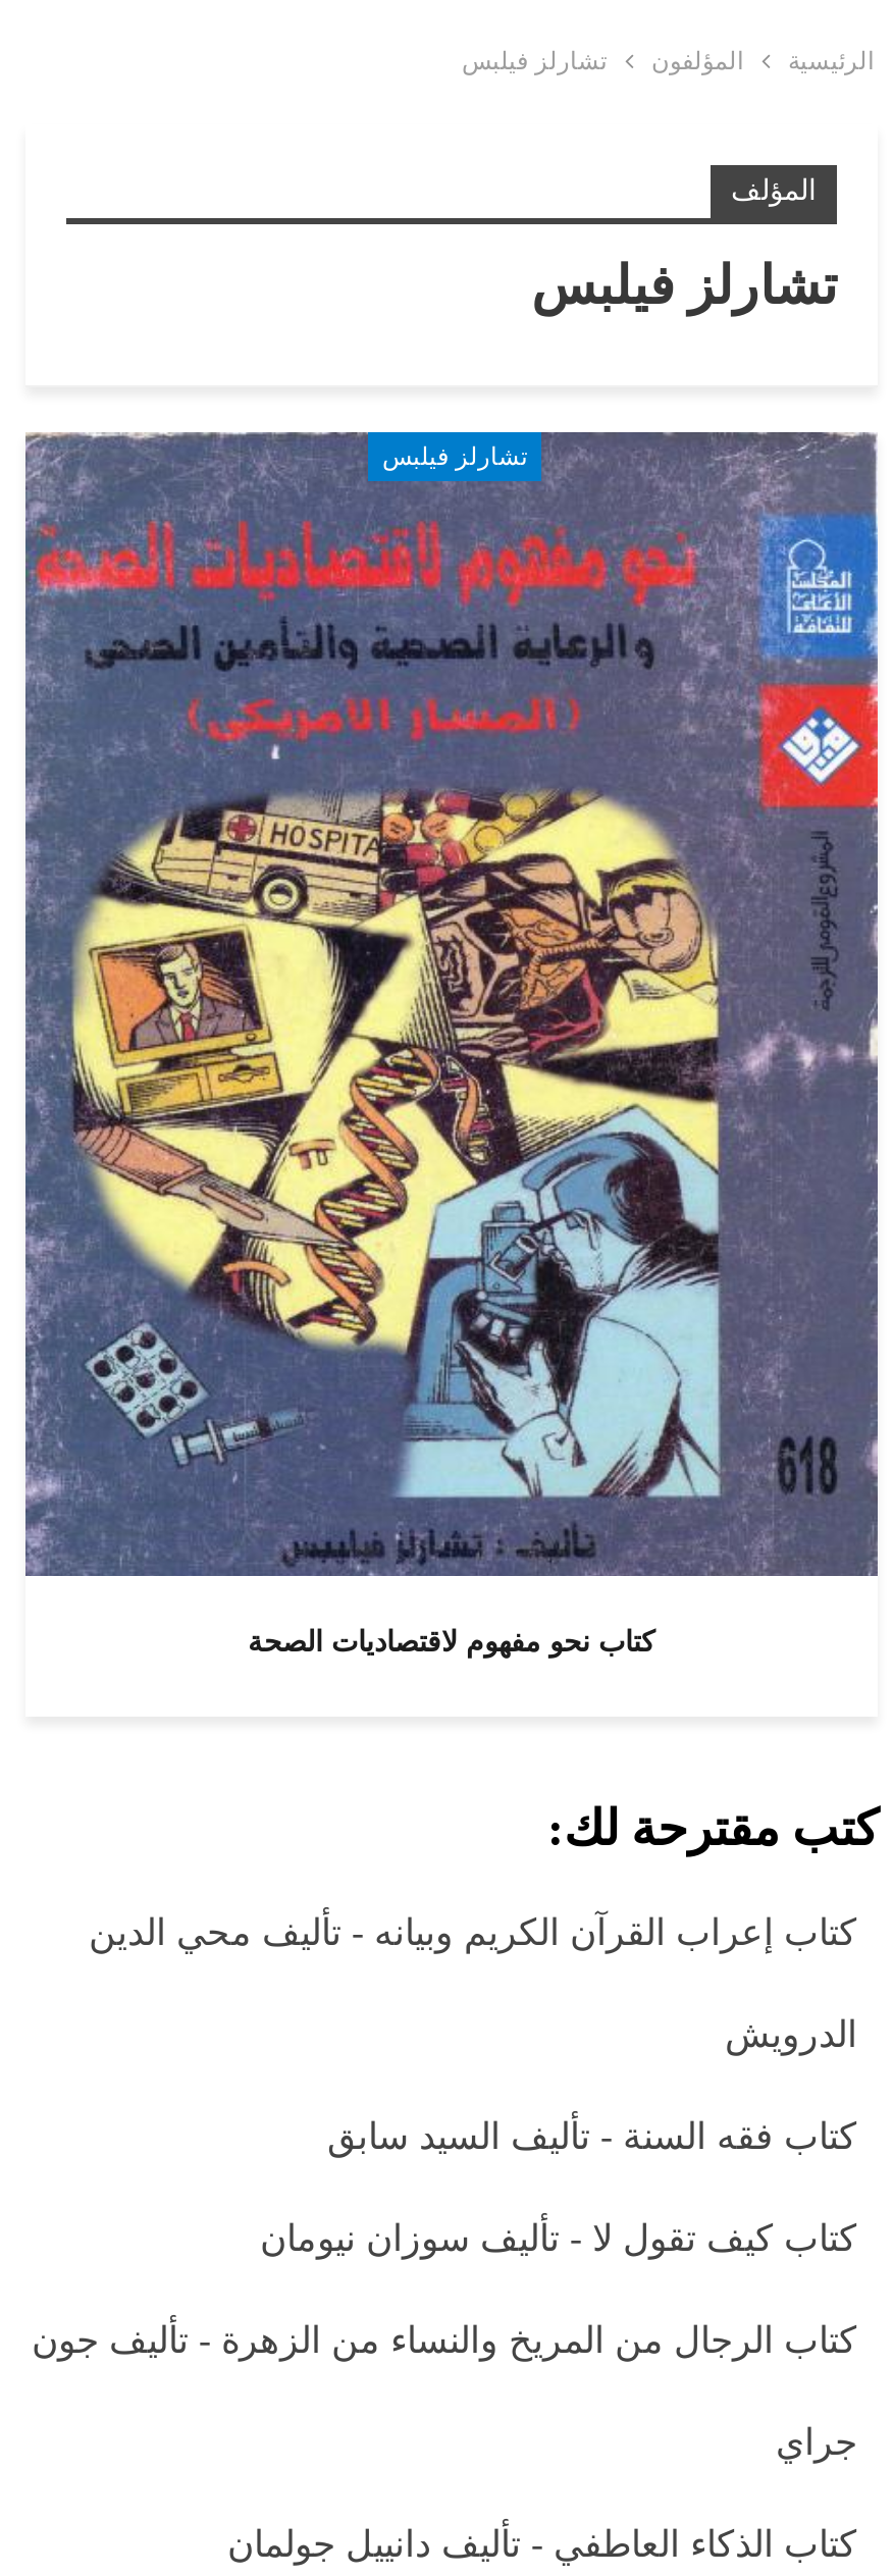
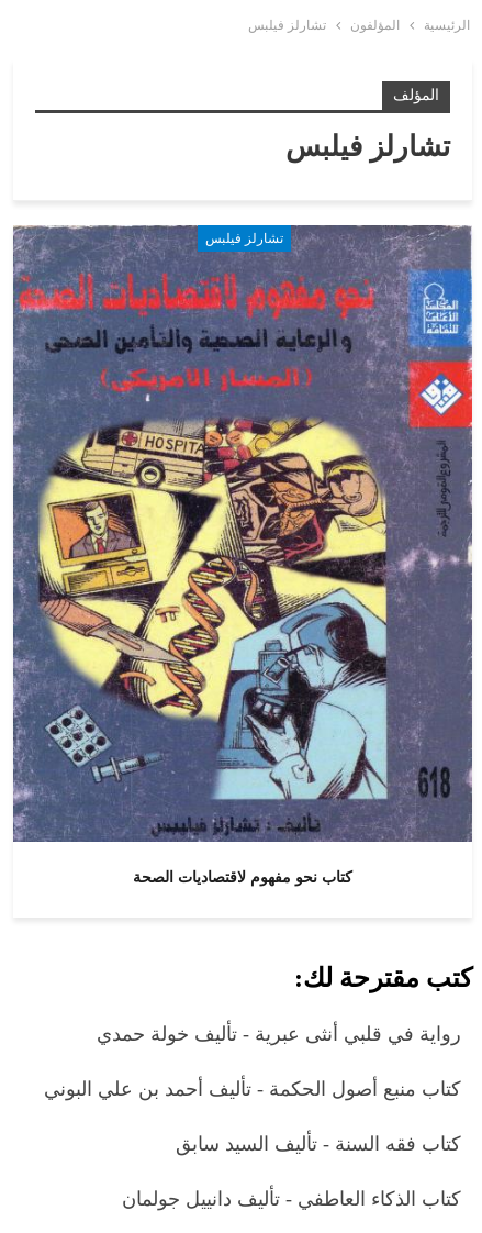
[89,1911,857,1952] كتاب إعراب القرآن الكريم وبيانه - تأليف محي الدين -> [97,1023,461,1045] رواية في قلبي أنثى عبرية - تأليف خولة حمدي
[725,2013,857,2054] الدرويش -> [44,1078,461,1099] كتاب منبع أصول الحكمة - تأليف أحمد بن علي البوني
[32,2217,857,2462] كتاب كيف تقول لا - تأليف سوزان نيومان | كتاب الرجال من المريخ والنساء من الزهرة - تأليف جون | جراي -> none

